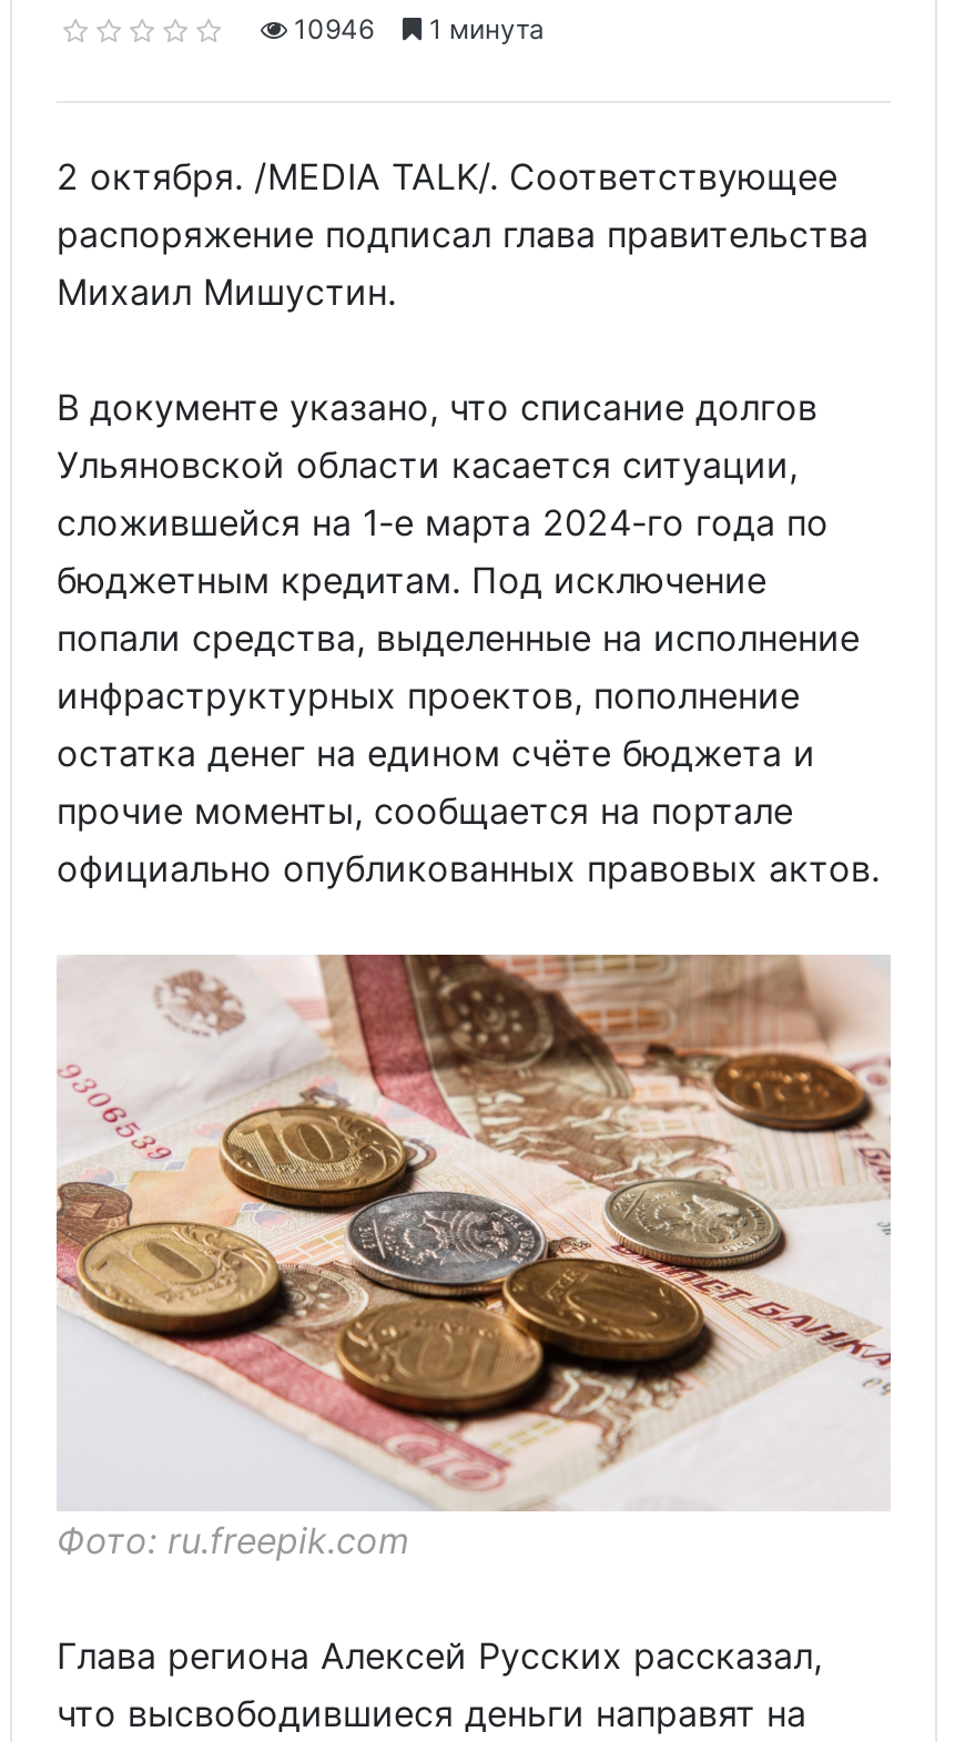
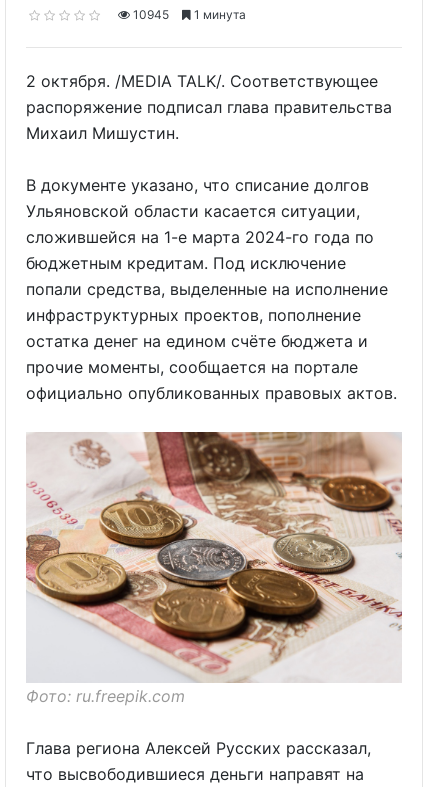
[287,12,374,45] 10946 -> [130,7,169,22] 10945

